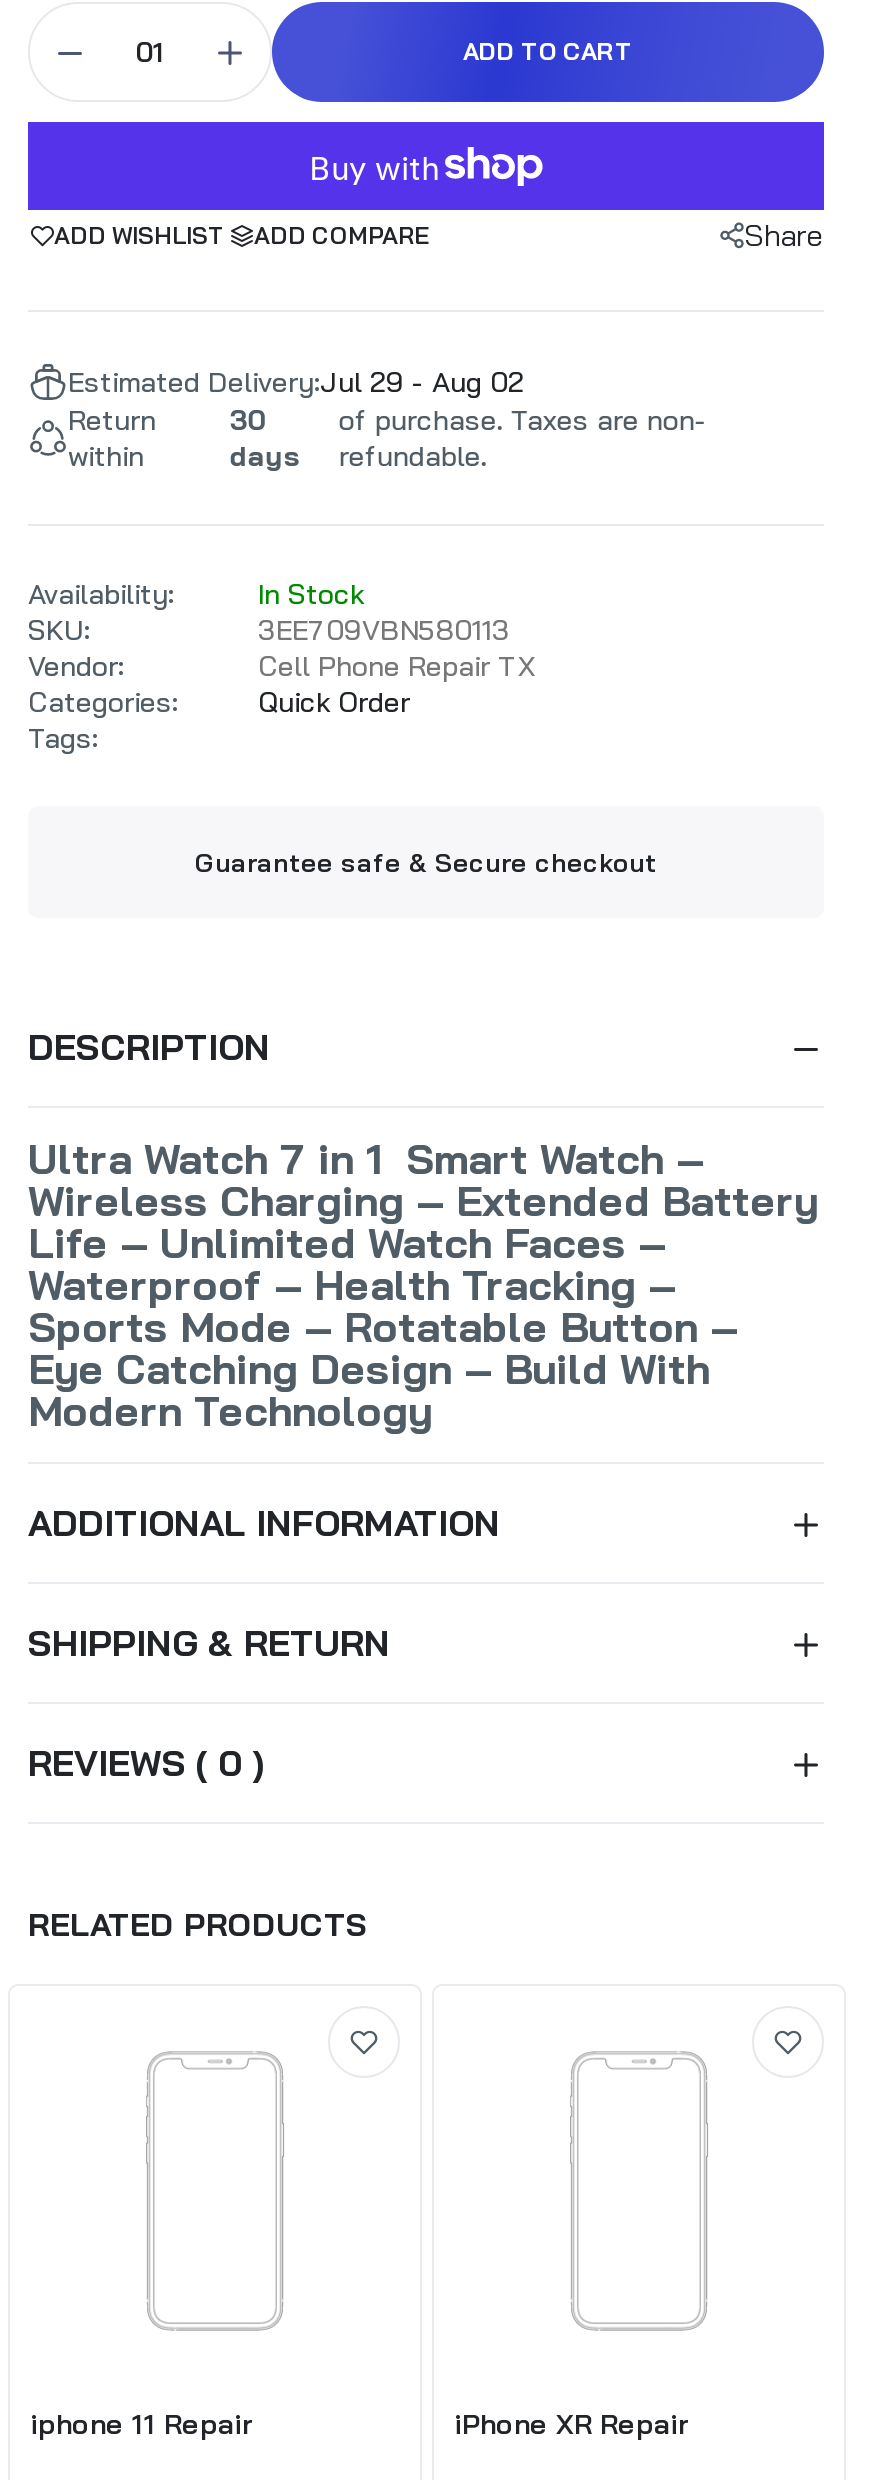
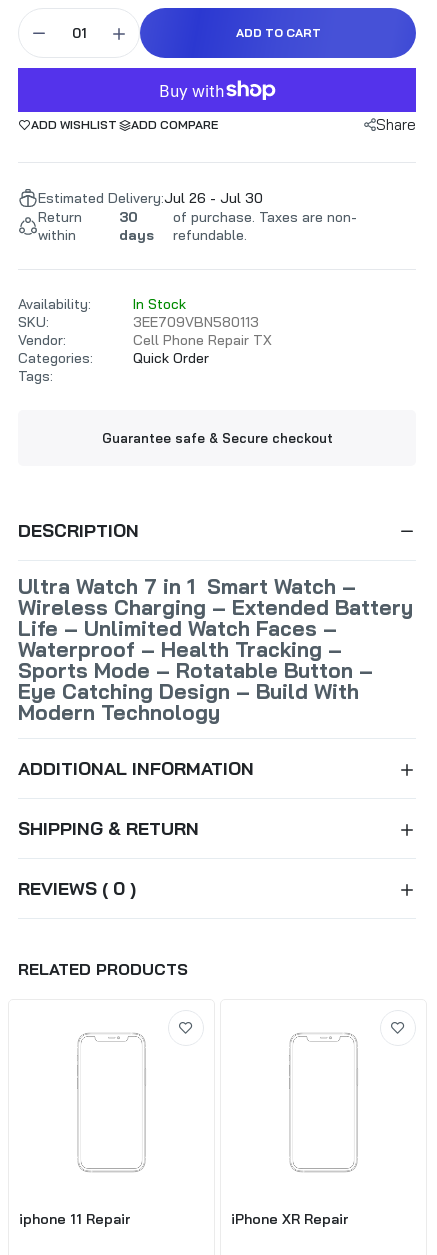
[68,364,524,400] Estimated Delivery:Jul 29 - Aug 02 -> [38,189,263,207] Estimated Delivery:Jul 26 - Jul 30

